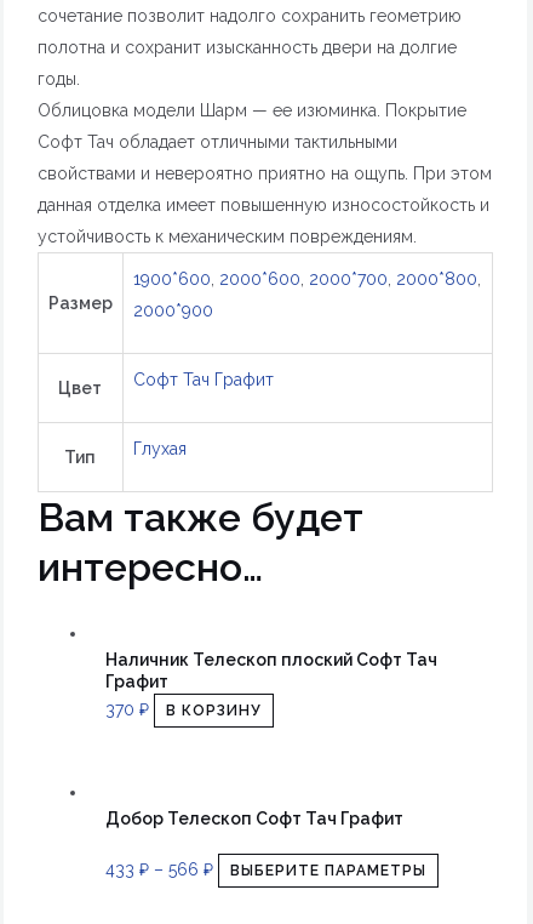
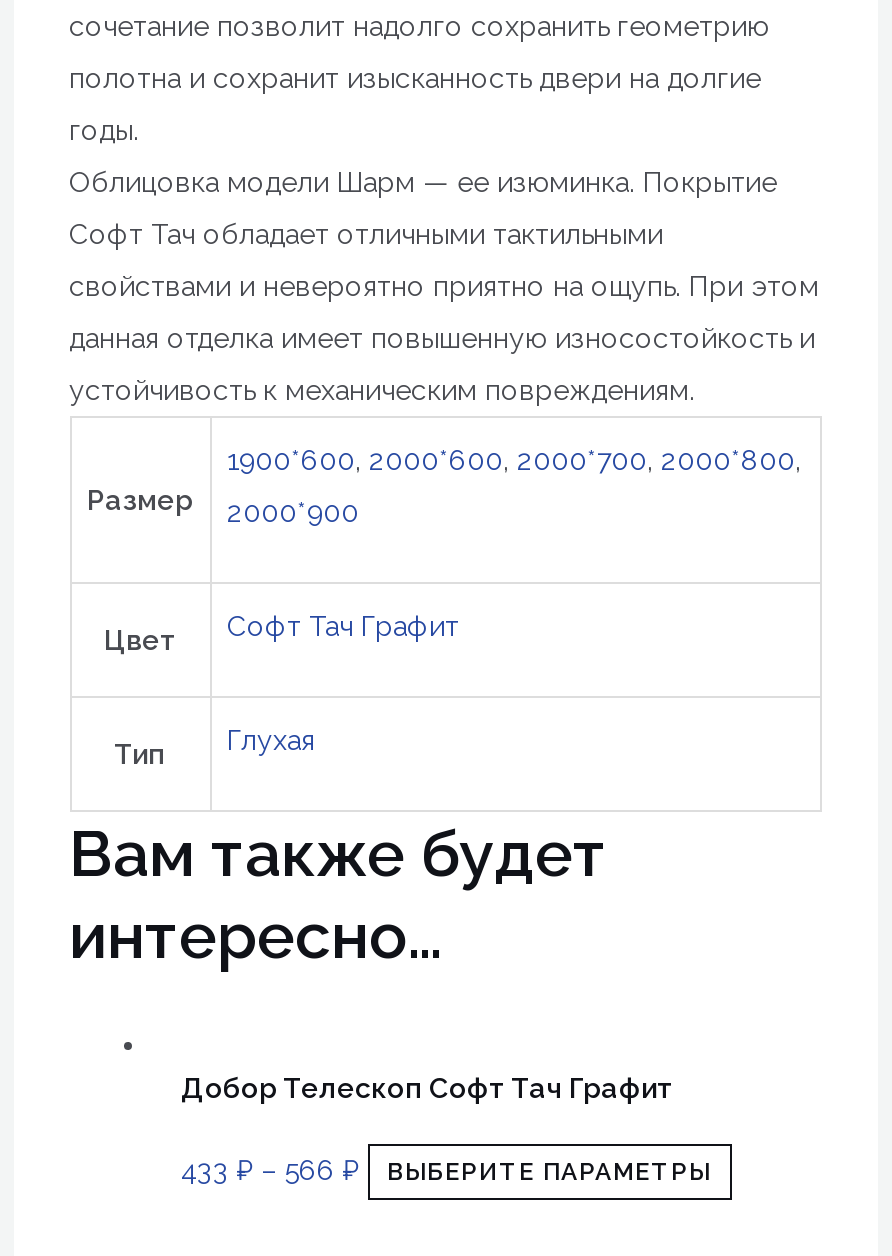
[105,649,437,719] Наличник Телескоп плоский Софт Тач | Графит | 370 ₽ | В КОРЗИНУ -> none

